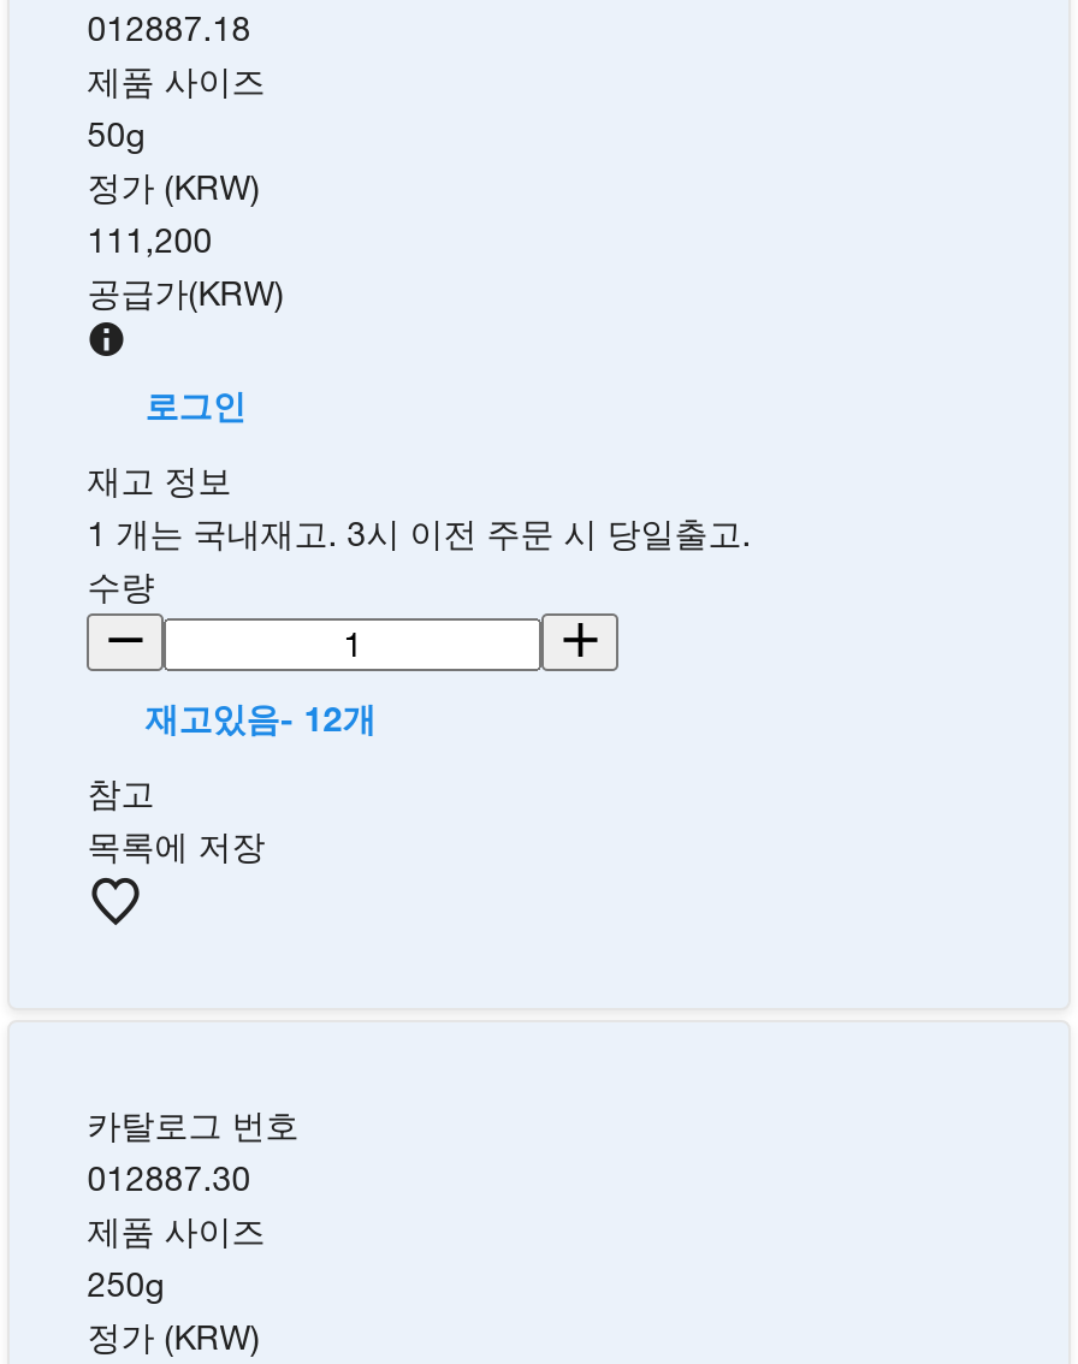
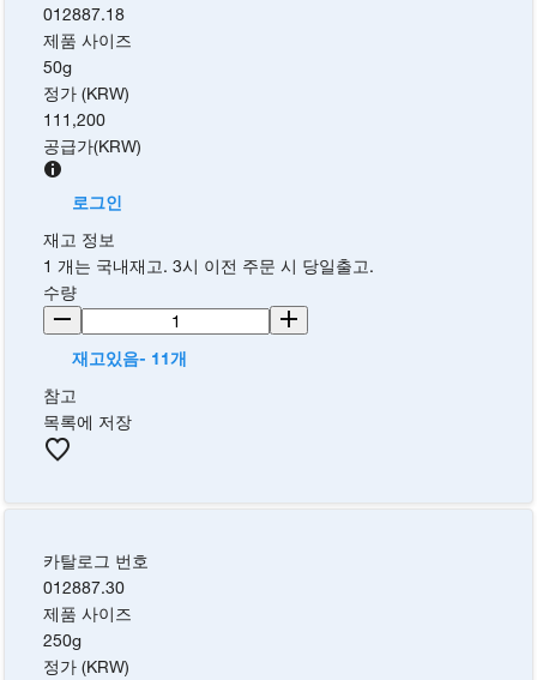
[145,699,376,739] 재고있음- 12개 -> [72,348,187,369] 재고있음- 11개

